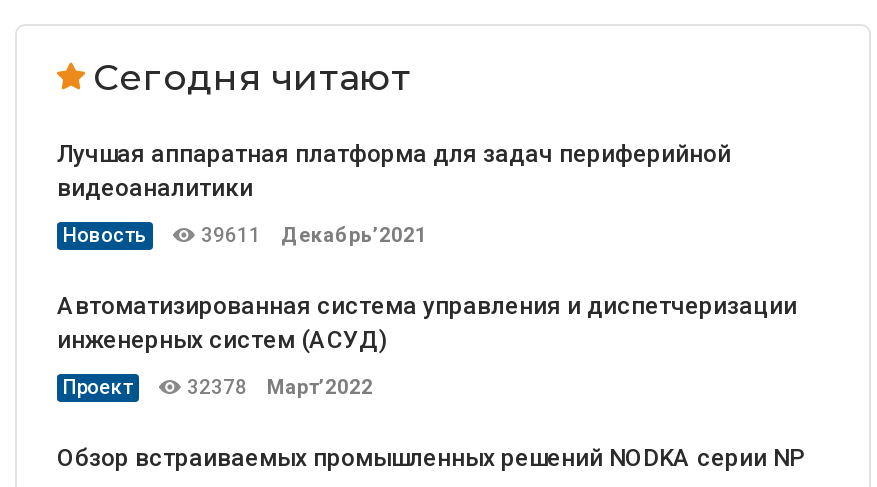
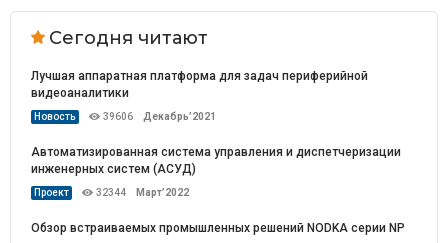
[201,224,427,246] 39611 Декабрь’2021 -> [103,111,216,122] 39606 Декабрь’2021
[187,376,373,398] 32378 Март’2022 -> [96,187,189,198] 32344 Март’2022

